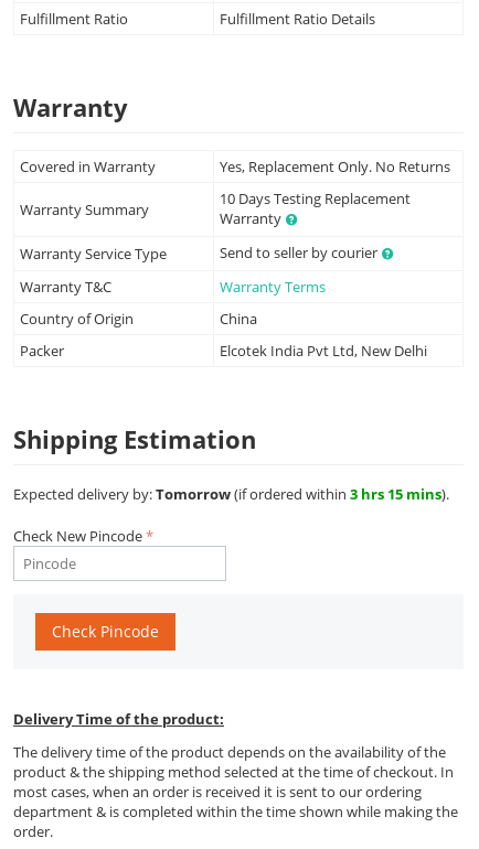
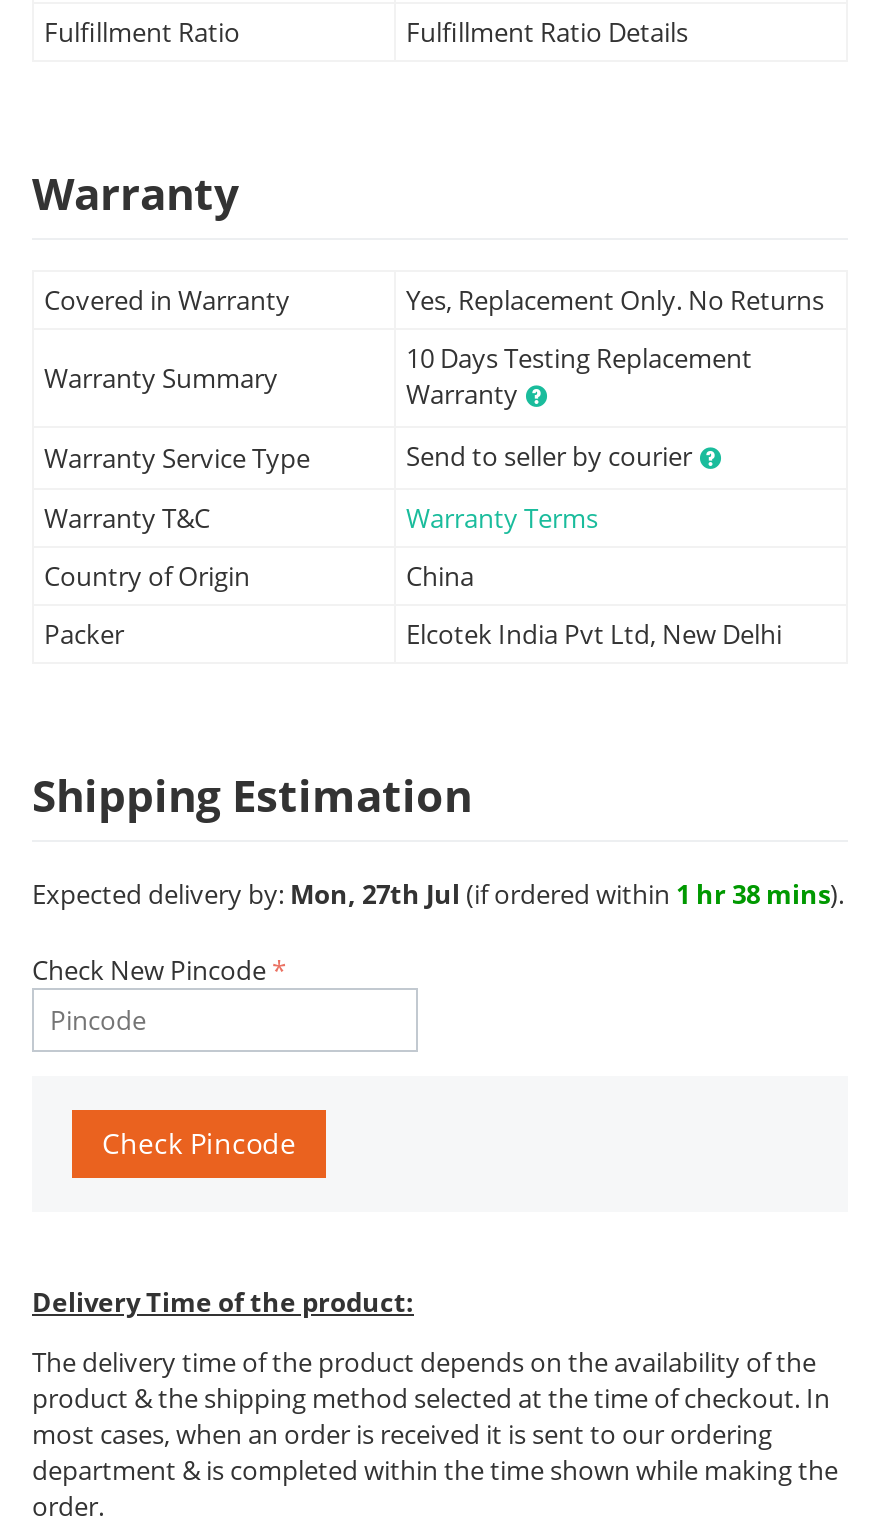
[13,484,449,504] Expected delivery by: Tomorrow (if ordered within 3 hrs 15 mins). -> [32,876,844,912] Expected delivery by: Mon, 27th Jul (if ordered within 1 hr 38 mins).

